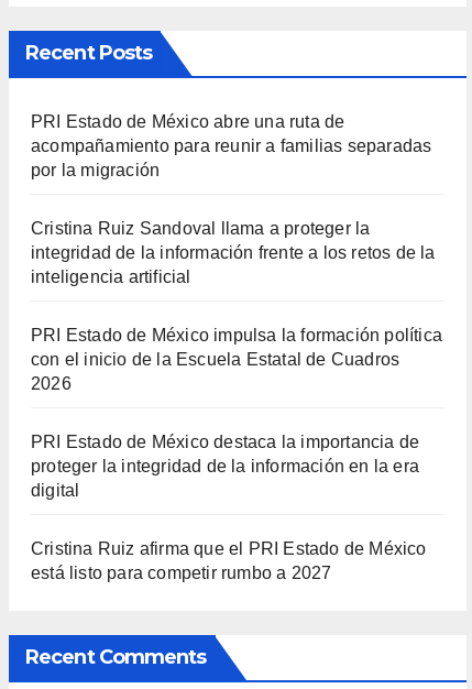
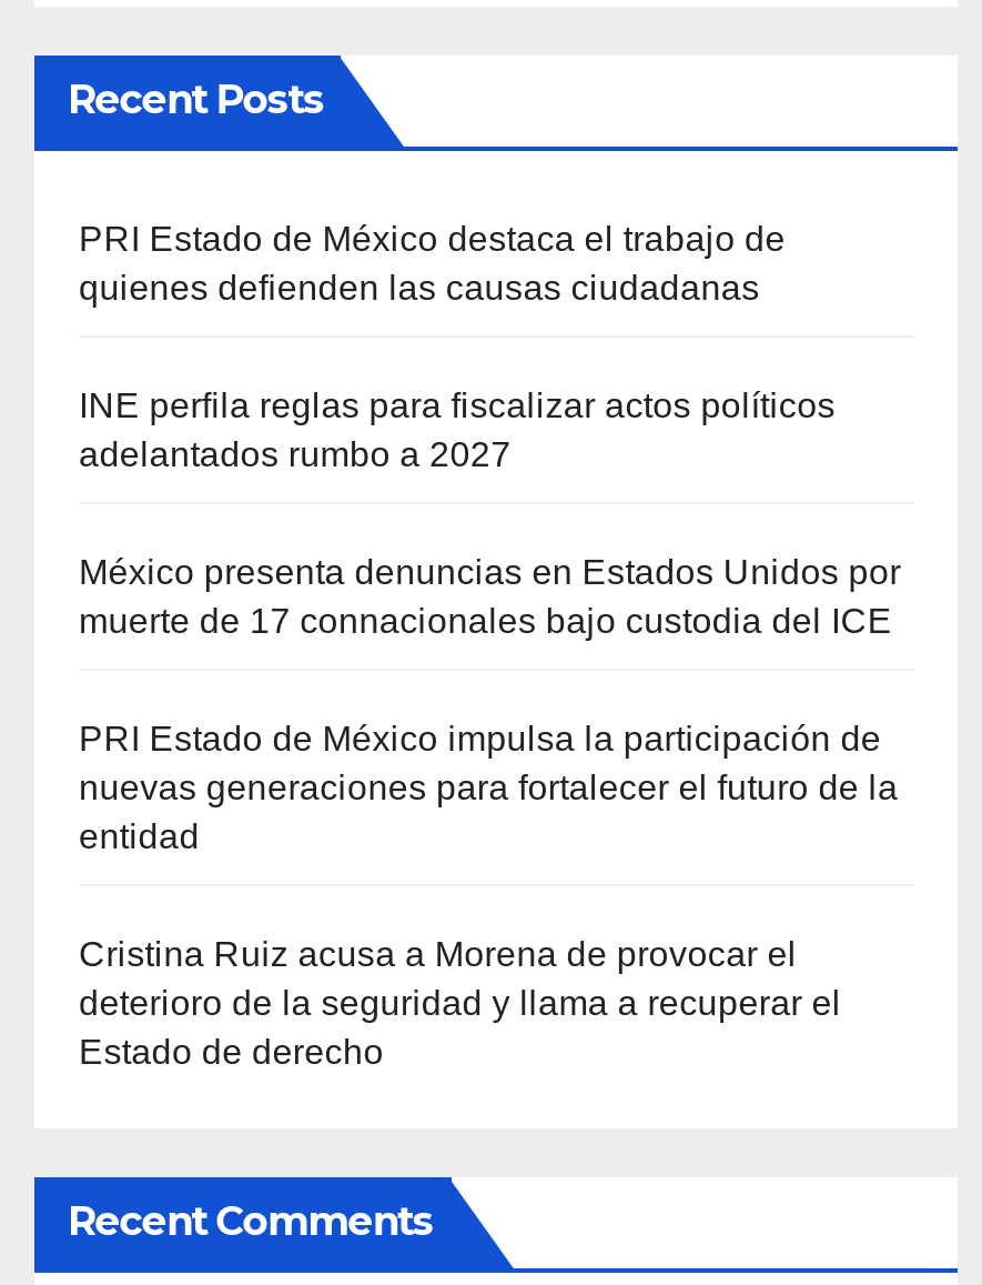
[31,112,432,179] PRI Estado de México abre una ruta de | acompañamiento para reunir a familias separadas | por la migración -> [79,220,785,307] PRI Estado de México destaca el trabajo de | quienes defienden las causas ciudadanas
[31,219,435,286] Cristina Ruiz Sandoval llama a proteger la | integridad de la información frente a los retos de la | inteligencia artificial -> [79,386,836,473] INE perfila reglas para fiscalizar actos políticos | adelantados rumbo a 2027
[31,326,442,393] PRI Estado de México impulsa la formación política | con el inicio de la Escuela Estatal de Cuadros | 2026 -> [79,553,901,640] México presenta denuncias en Estados Unidos por | muerte de 17 connacionales bajo custodia del ICE
[31,433,419,500] PRI Estado de México destaca la importancia de | proteger la integridad de la información en la era | digital -> [79,720,898,855] PRI Estado de México impulsa la participación de | nuevas generaciones para fortalecer el futuro de la | entidad
[31,539,426,582] Cristina Ruiz afirma que el PRI Estado de México | está listo para competir rumbo a 2027 -> [79,935,841,1071] Cristina Ruiz acusa a Morena de provocar el | deterioro de la seguridad y llama a recuperar el | Estado de derecho

